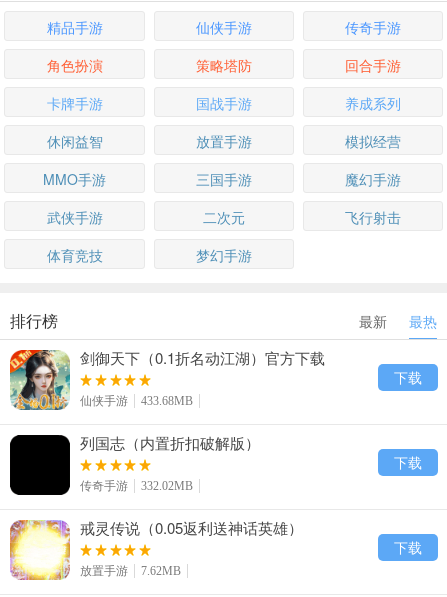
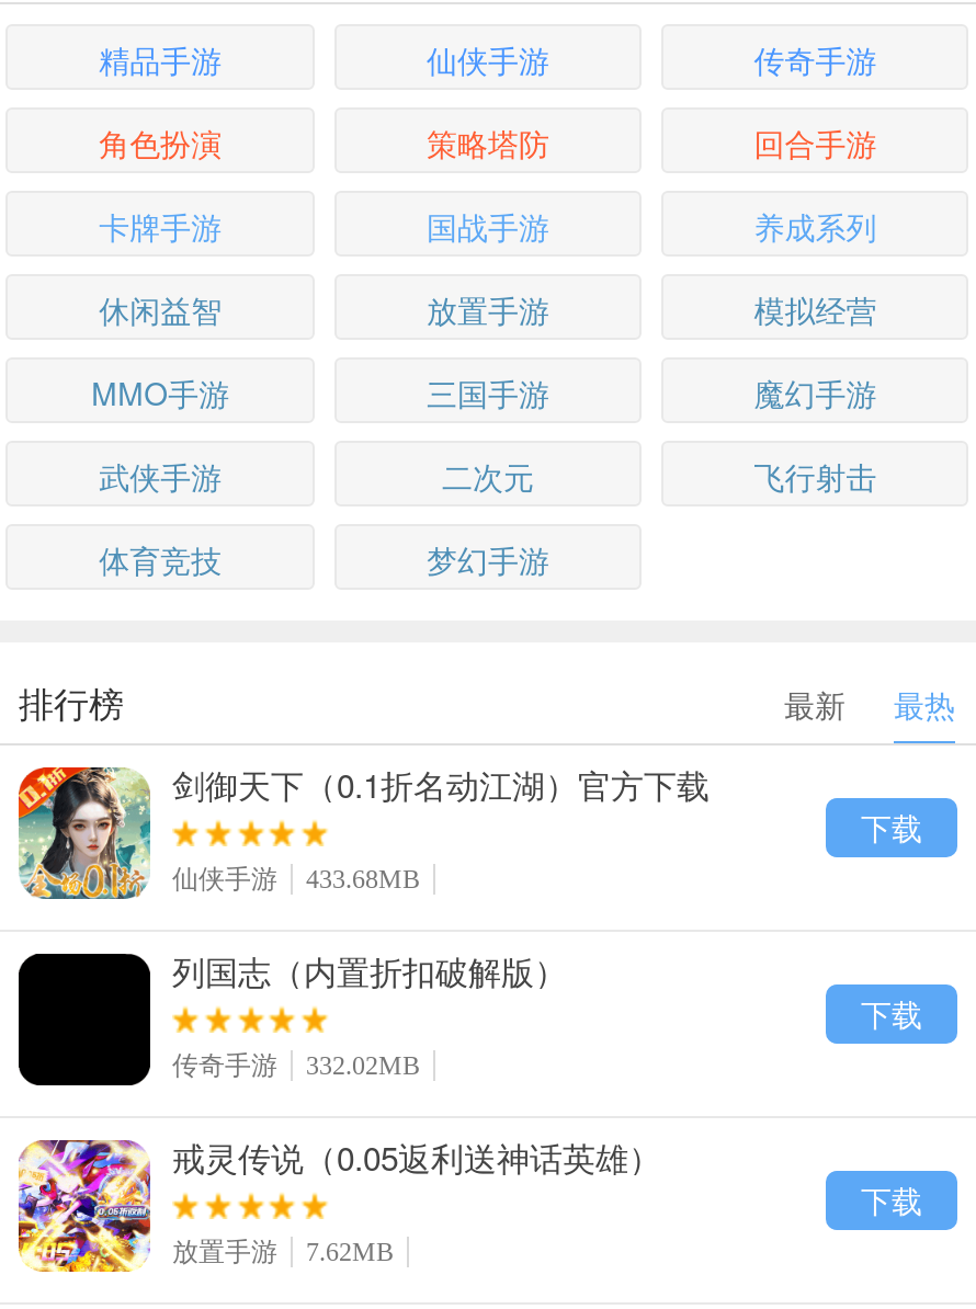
[9,519,71,580] [image] -> [16,1138,152,1272] [image]

